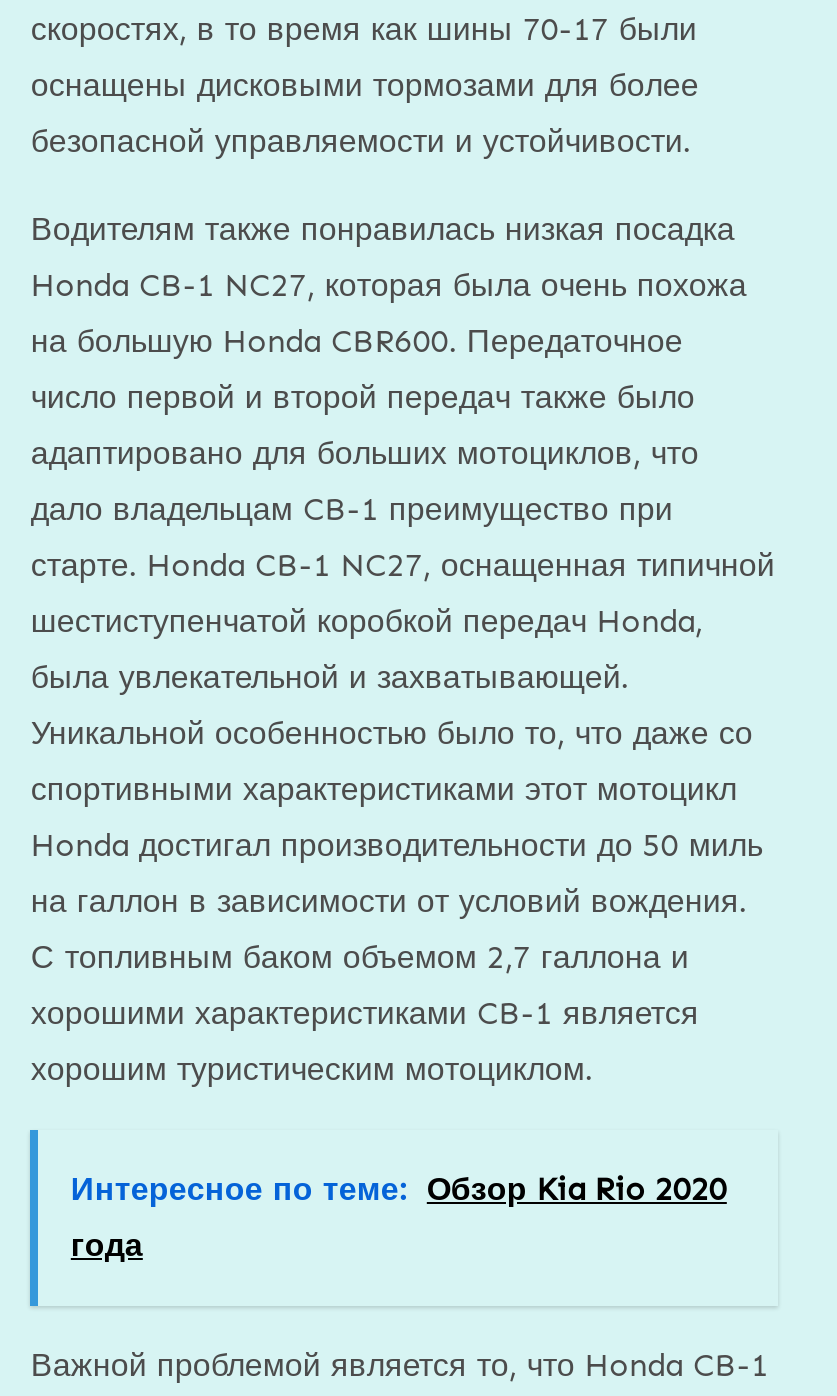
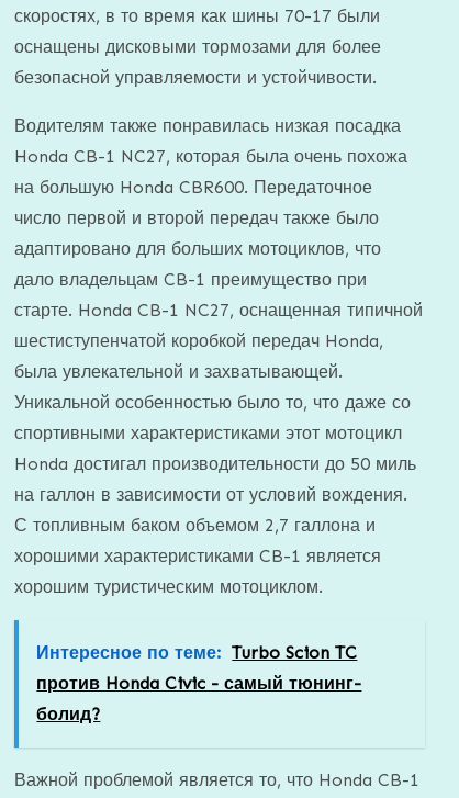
[71,1170,727,1264] Интересное по теме: Обзор Kia Rio 2020 | года -> [37,642,362,724] Интересное по теме: Turbo Scion TC | против Honda Civic - самый тюнинг- | болид?

